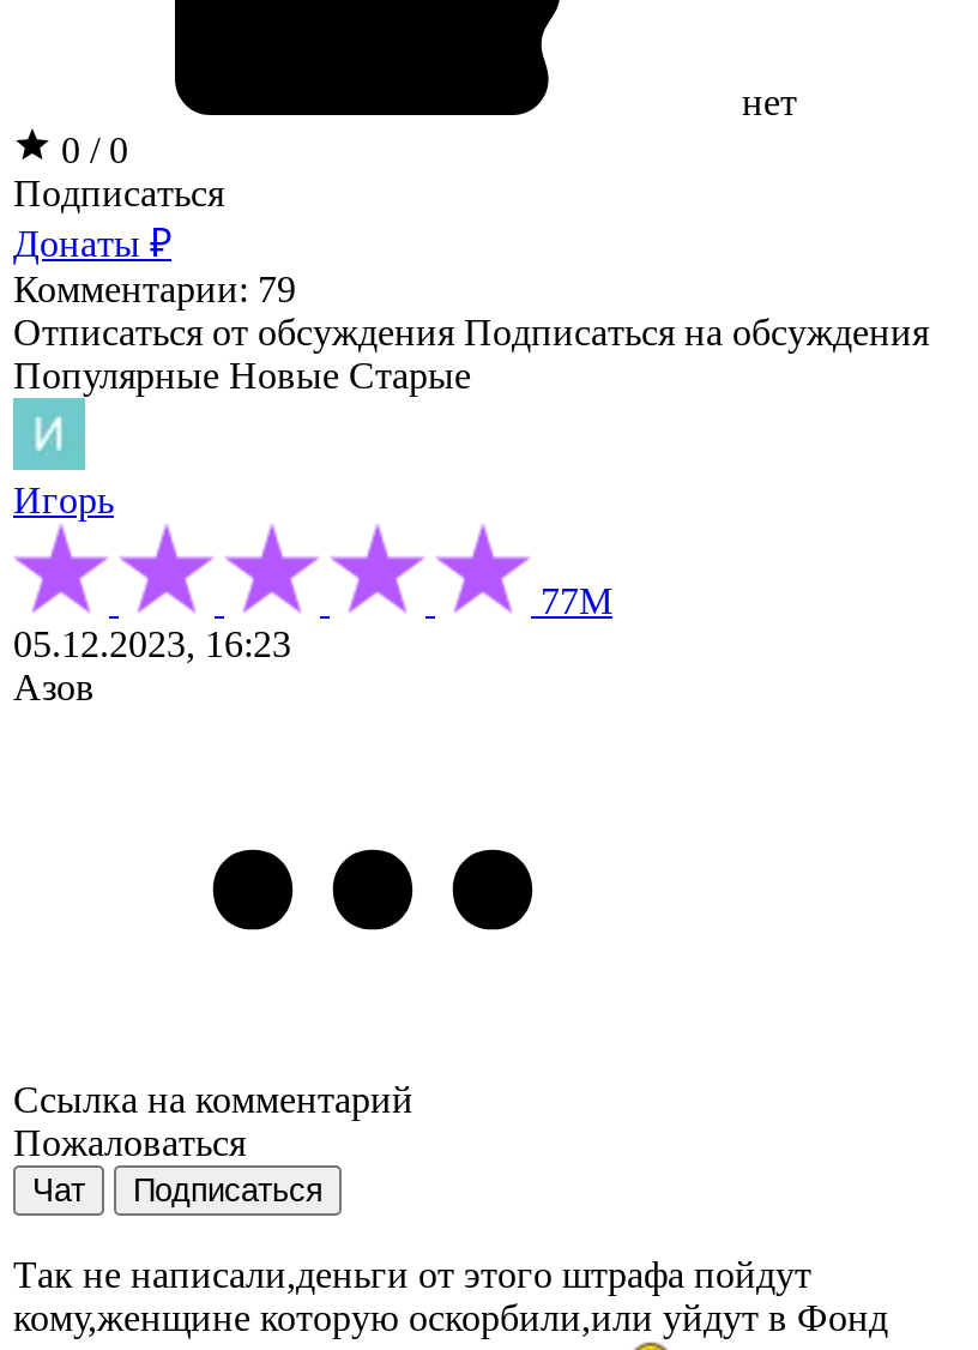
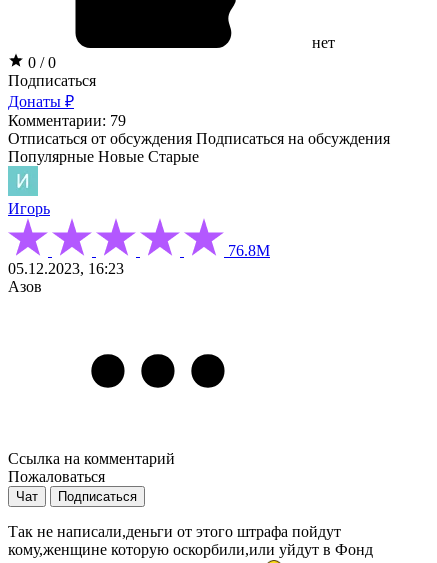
[531,581,612,622] 77М -> [224,242,270,259] 76.8М

